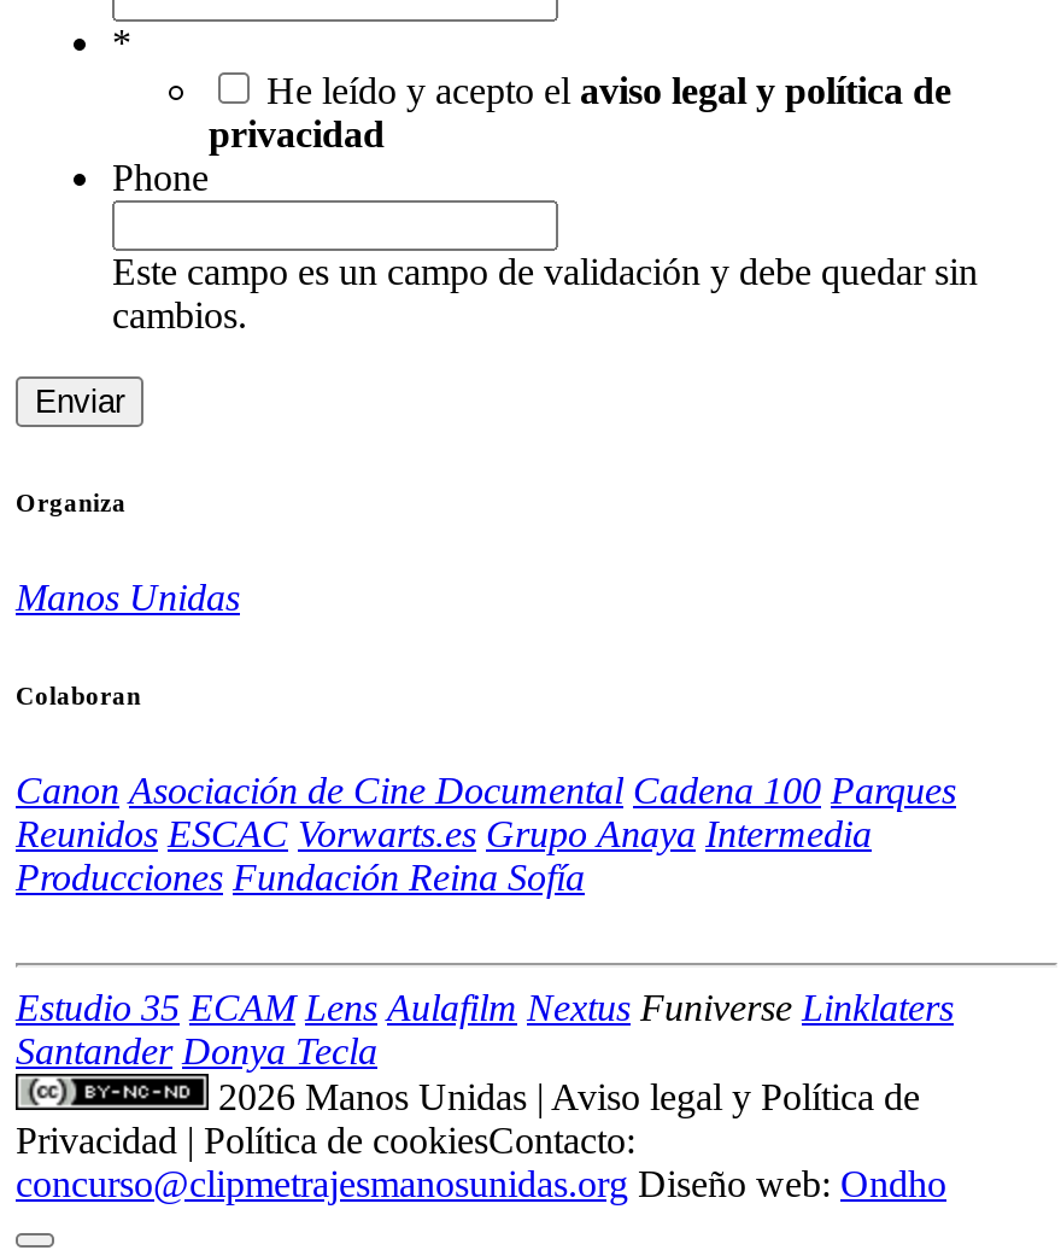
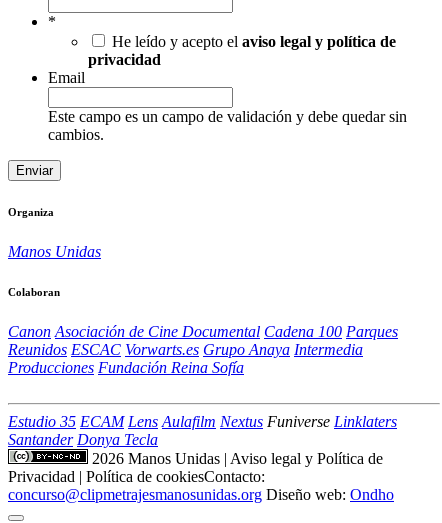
[112,156,209,197] Phone -> [48,69,85,86] Email

